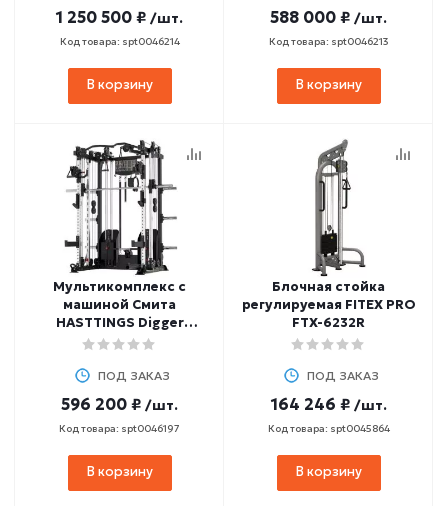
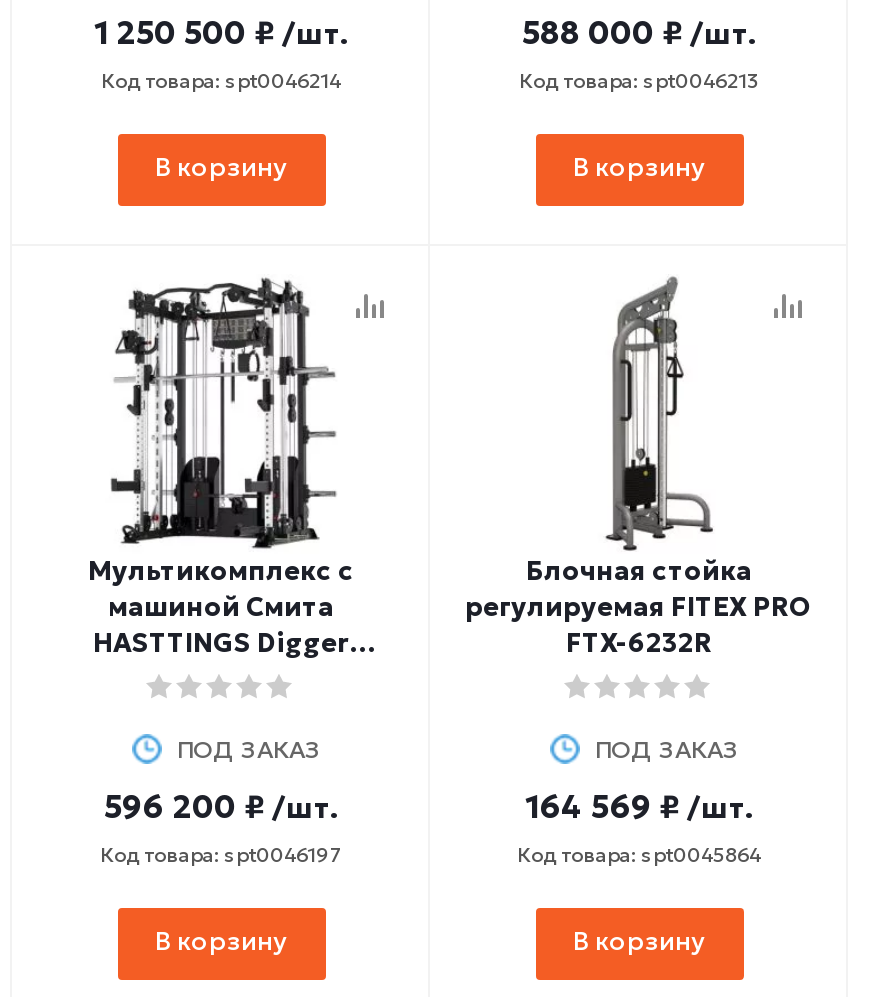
[270,394,386,414] 164 246 ₽ /шт. -> [525,786,753,826] 164 569 ₽ /шт.

